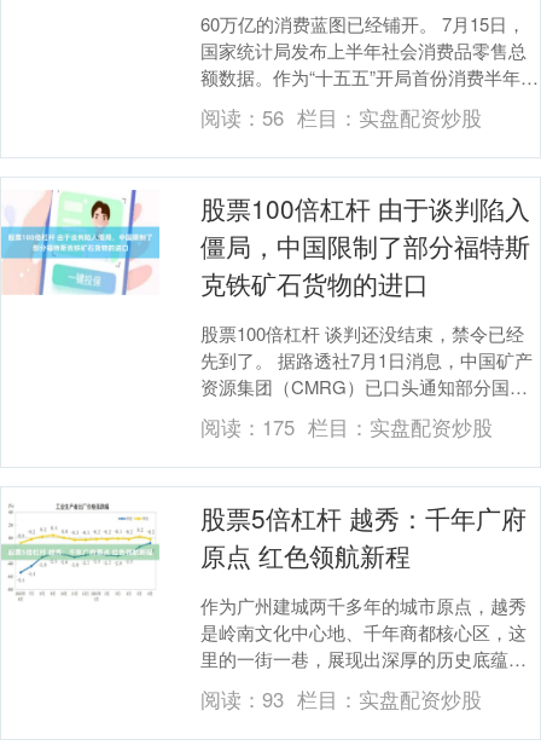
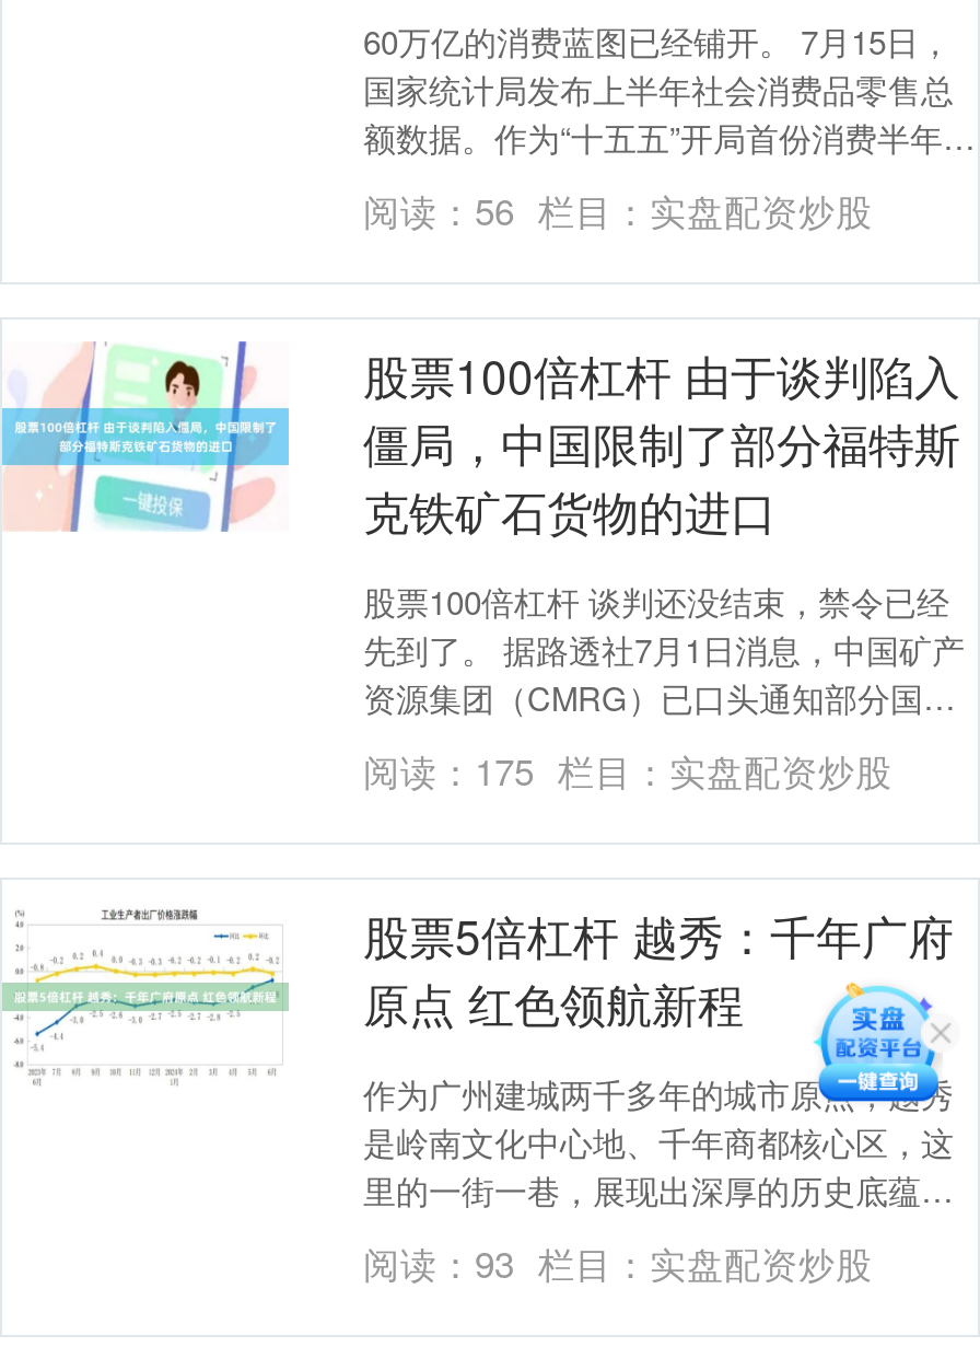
none -> [812,980,952,1064] [image]

